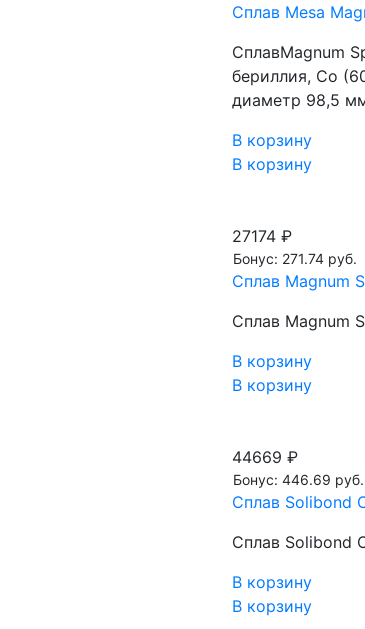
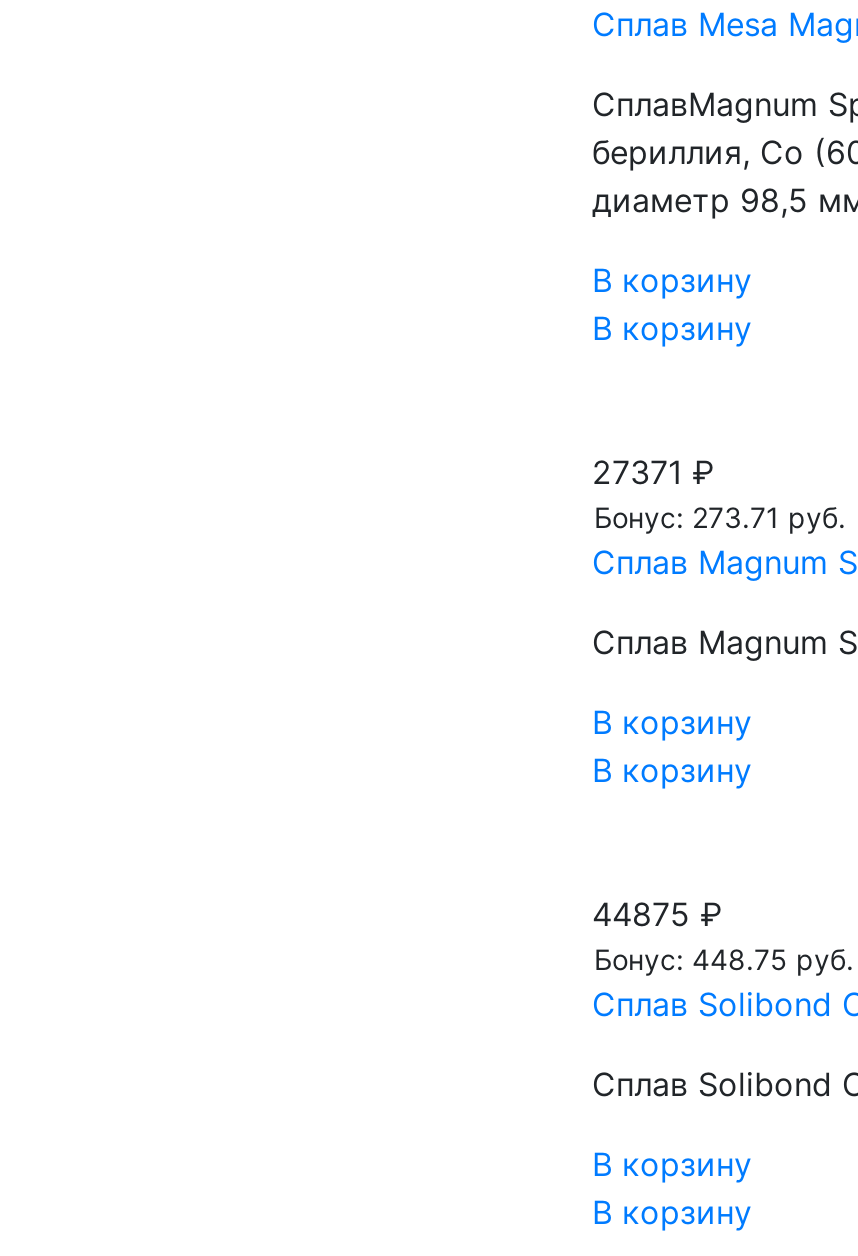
[232,226,292,246] 27174 ₽ -> [592,453,714,493] 27371 ₽
[233,250,357,267] Бонус: 271.74 руб. -> [594,501,846,535] Бонус: 273.71 руб.
[232,447,298,467] 44669 ₽ -> [592,895,722,935] 44875 ₽
[233,471,364,488] Бонус: 446.69 руб. -> [594,943,854,977] Бонус: 448.75 руб.

